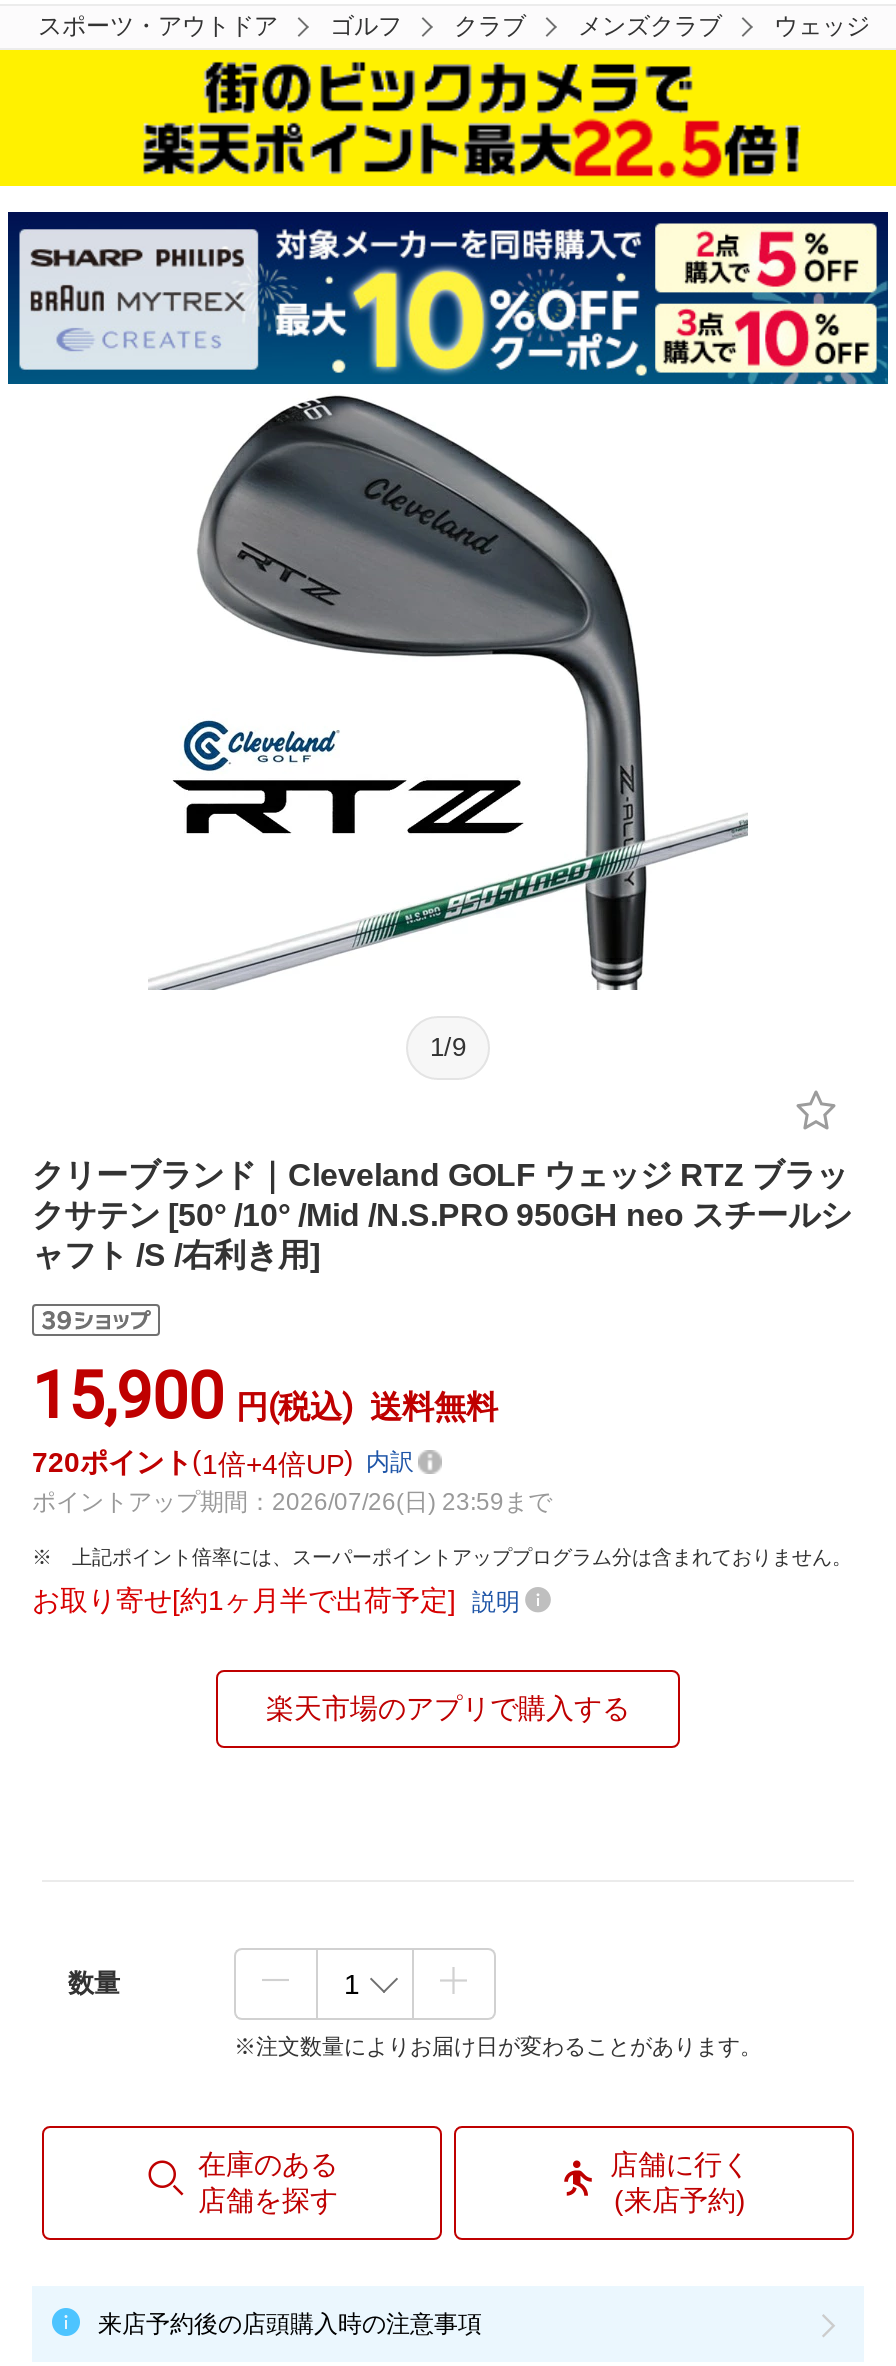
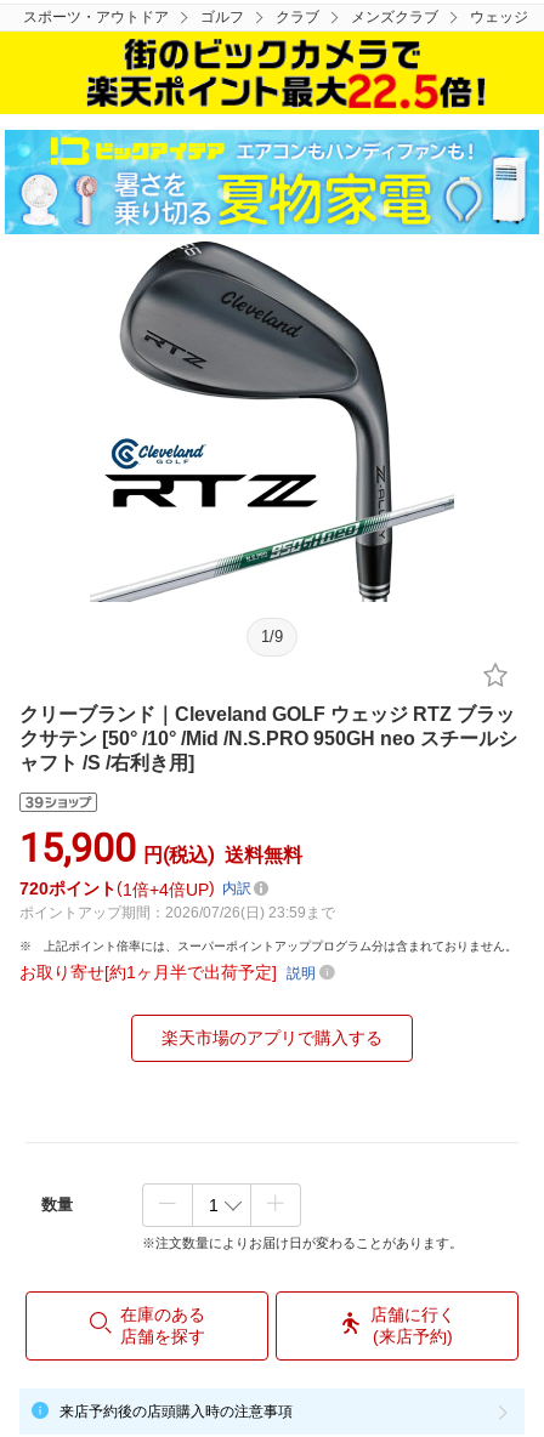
[6,210,890,386] [image] -> [4,129,540,235] [image]

